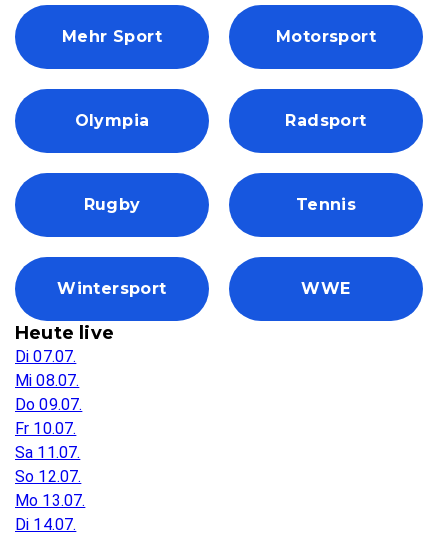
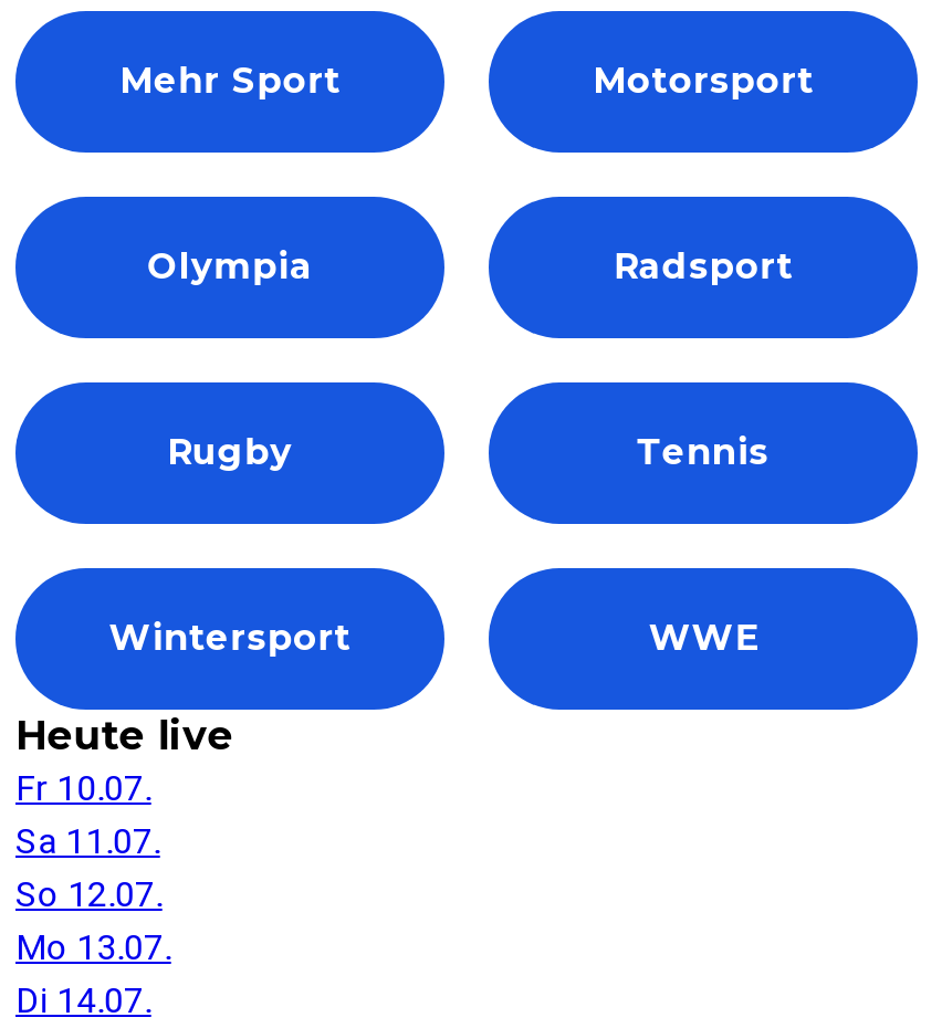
[15,347,82,414] Di 07.07. | Mi 08.07. | Do 09.07. -> none

